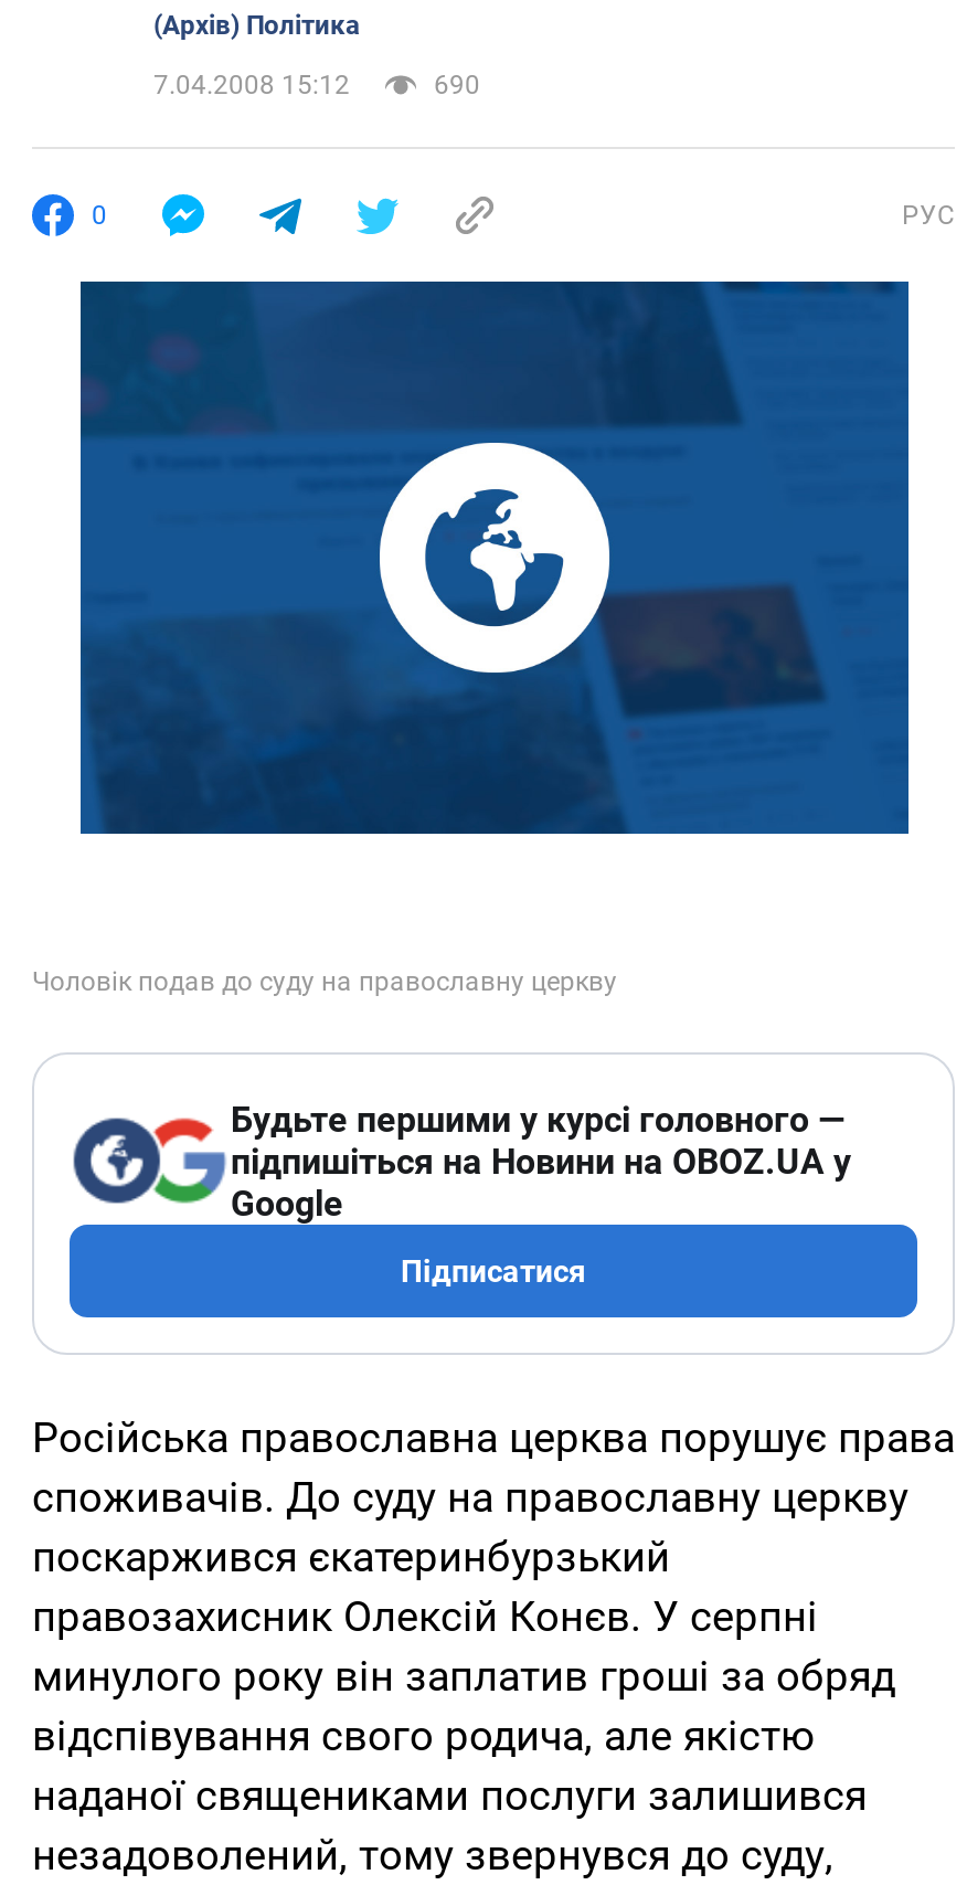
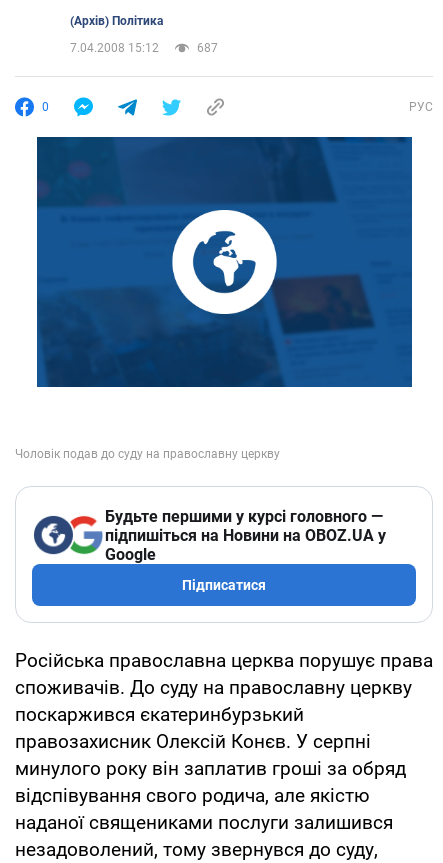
[434,70,480,100] 690 -> [197,41,218,55] 687

